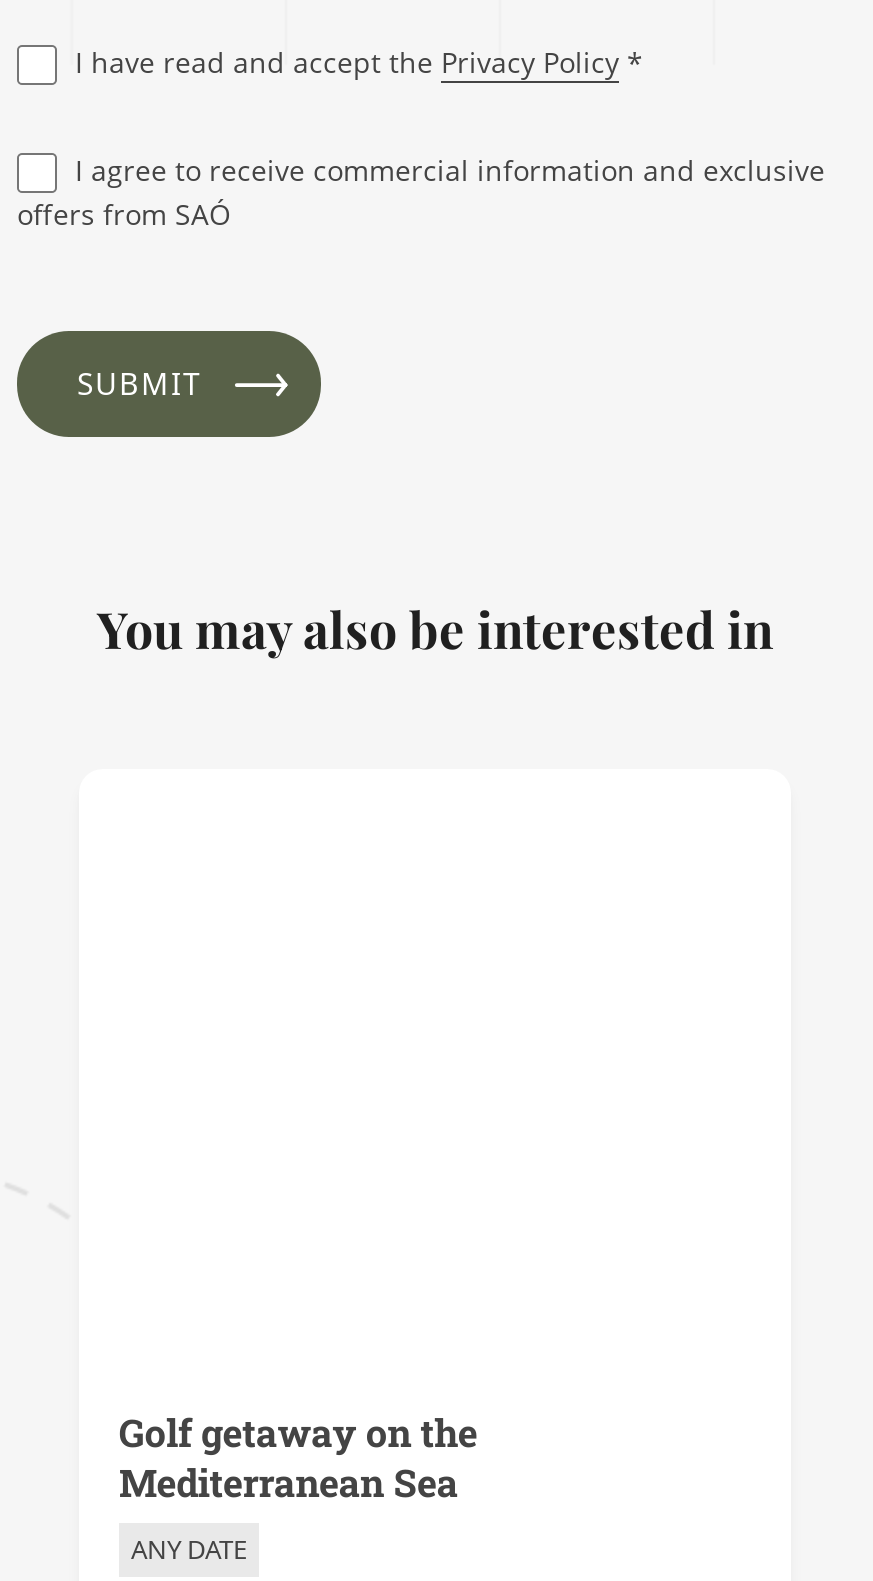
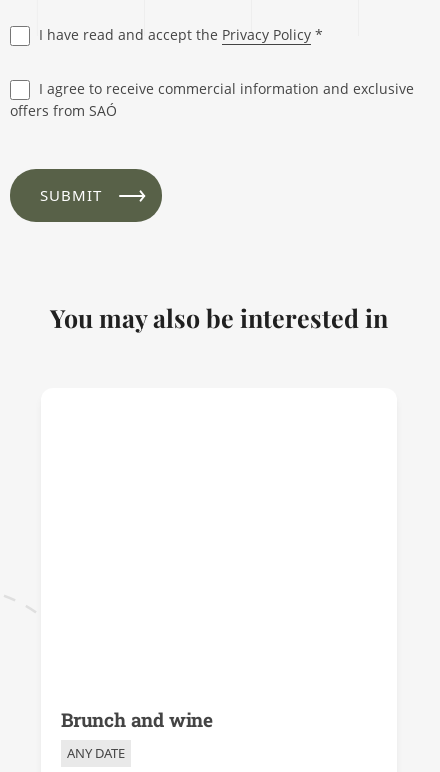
[119,1407,477,1507] Golf getaway on the | Mediterranean Sea -> [61,707,213,732] Brunch and wine

